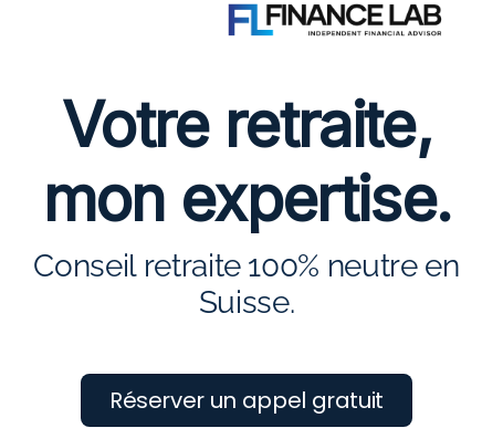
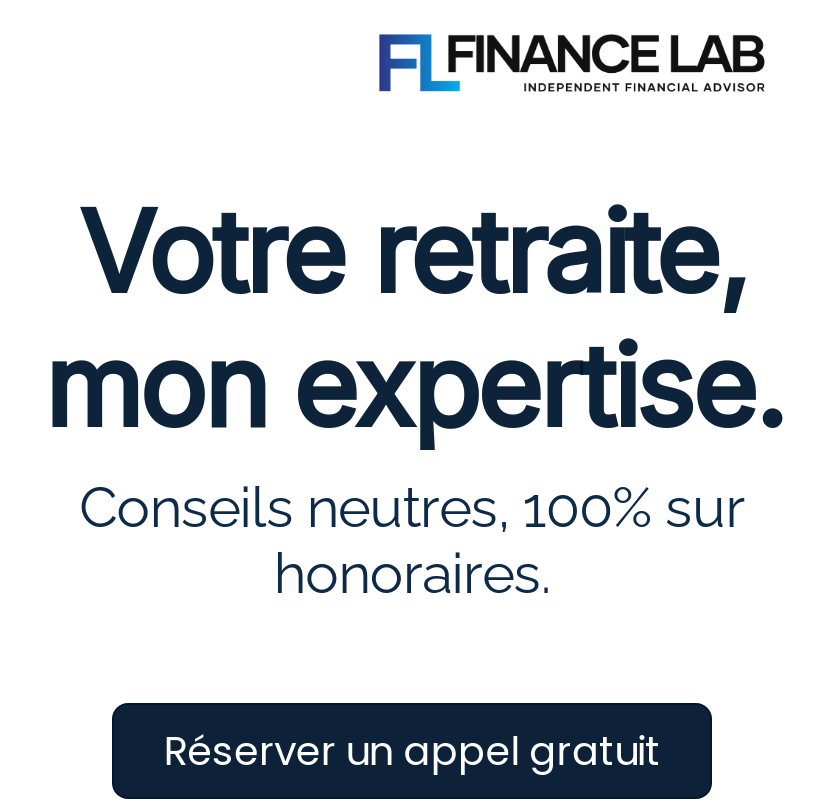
[34,248,459,321] Conseil retraite 100% neutre en | Suisse. -> [79,475,745,607] Conseils neutres, 100% sur | honoraires.

